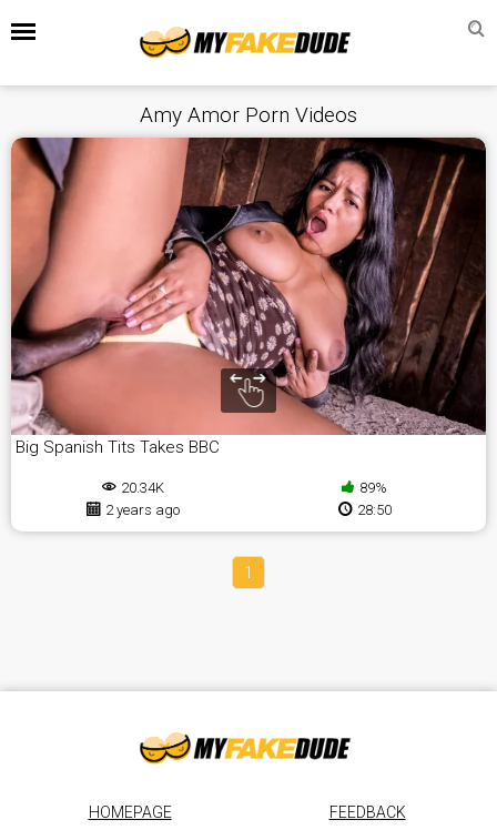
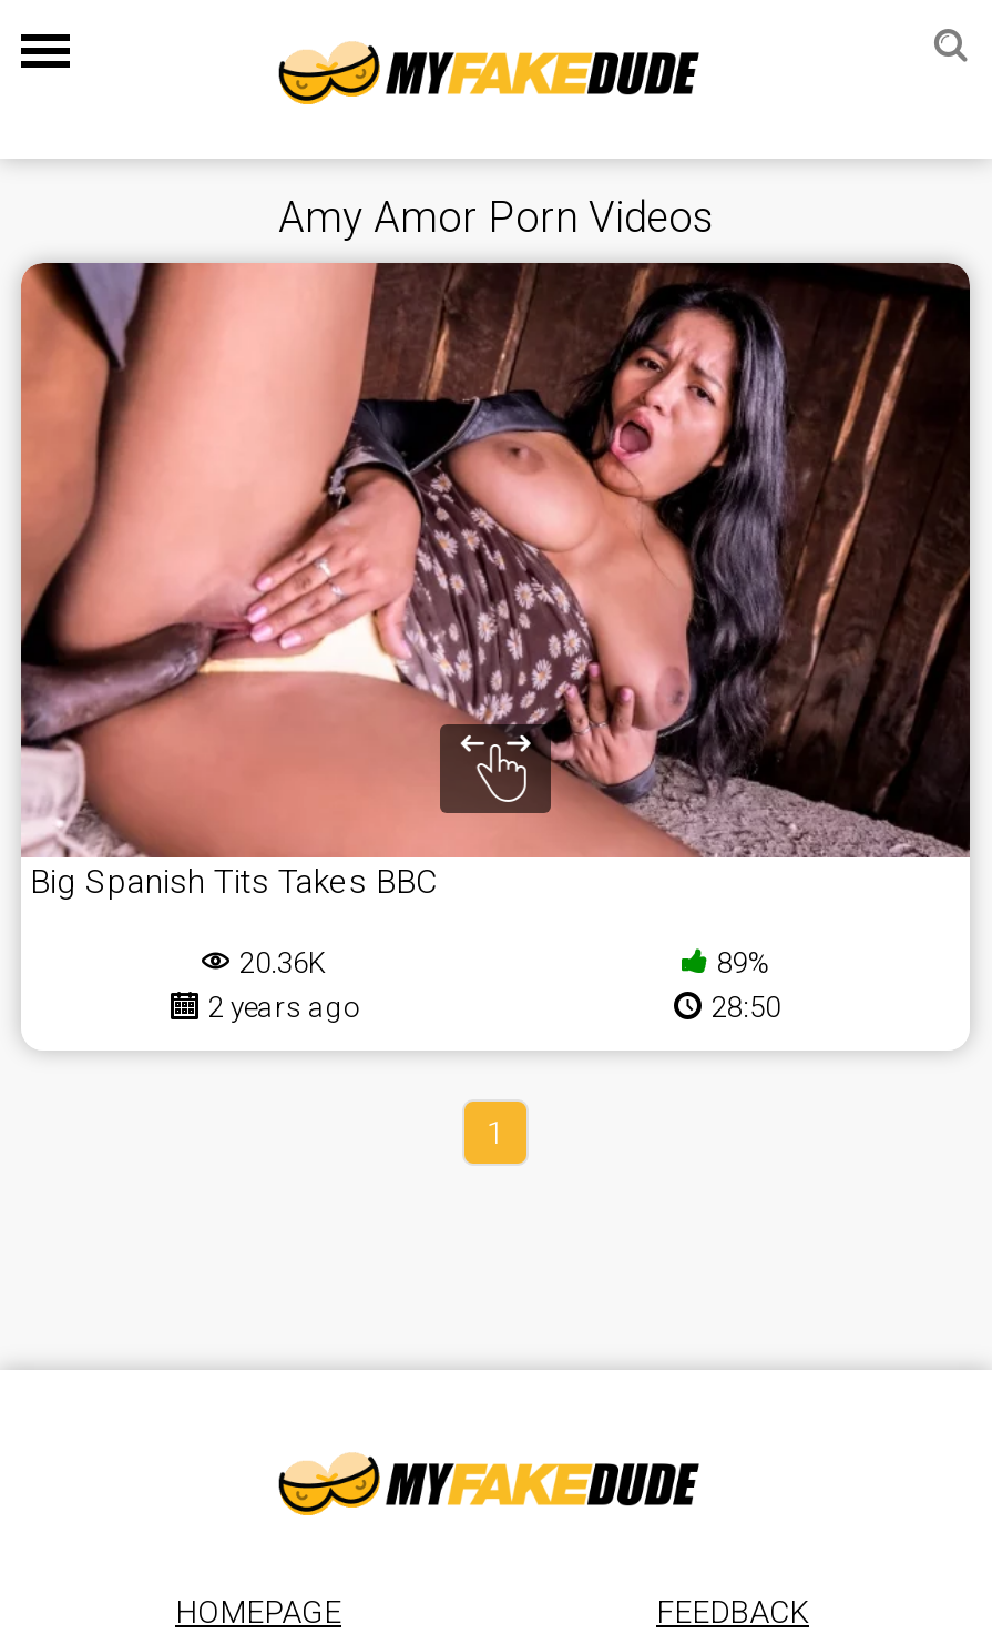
[120,480,164,496] 20.34K -> [239,947,326,980] 20.36K

